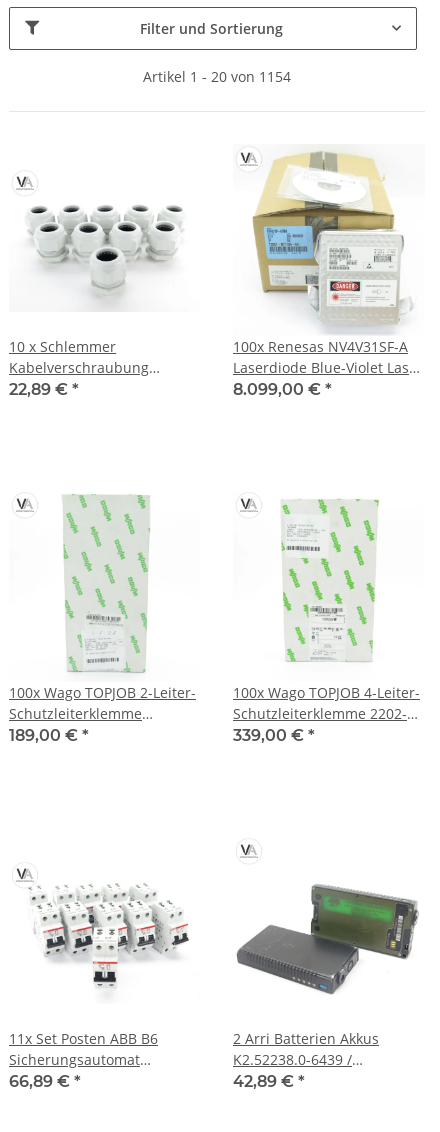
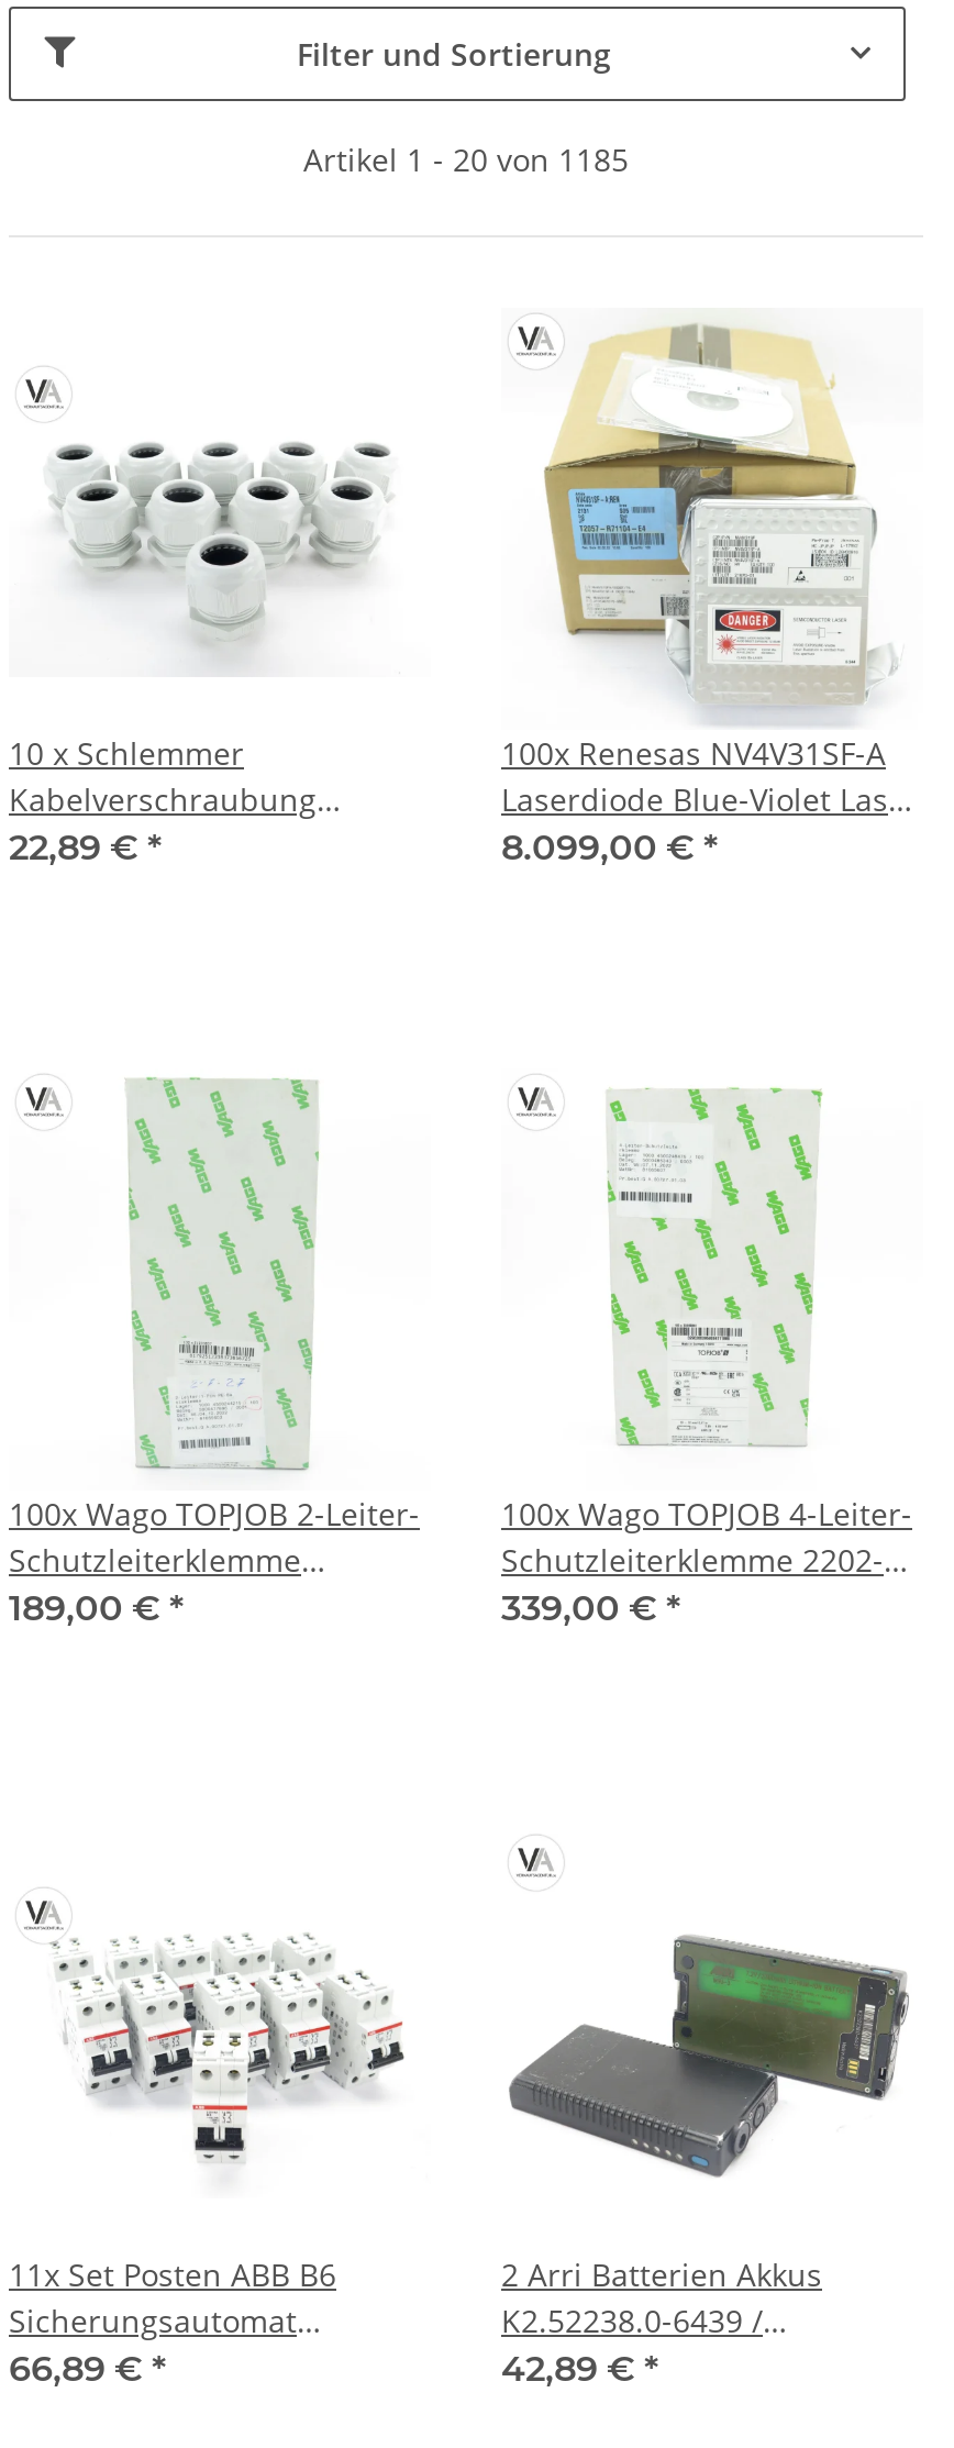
[143,67,291,86] Artikel 1 - 20 von 1154 -> [303,138,629,180] Artikel 1 - 20 von 1185

